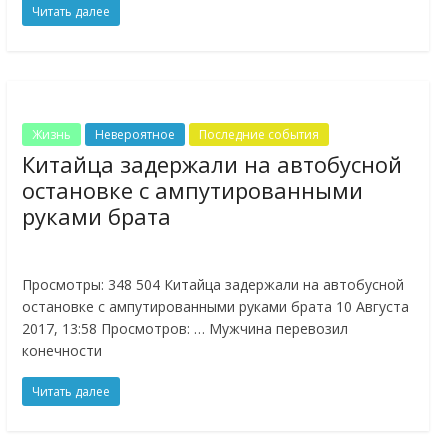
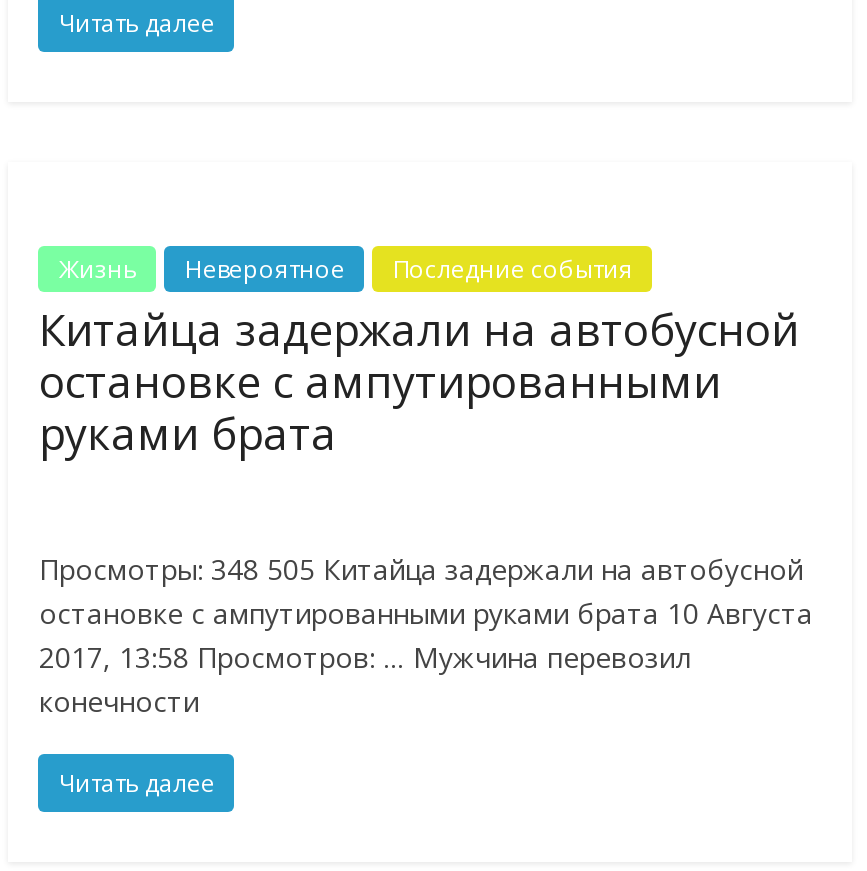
[22,275,404,294] Просмотры: 348 504 Китайца задержали на автобусной -> [39,550,803,588] Просмотры: 348 505 Китайца задержали на автобусной

